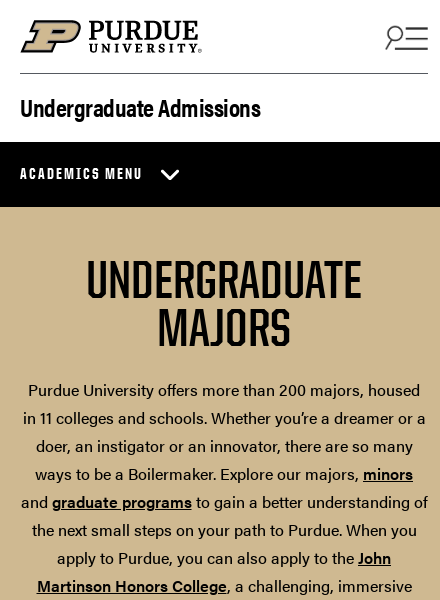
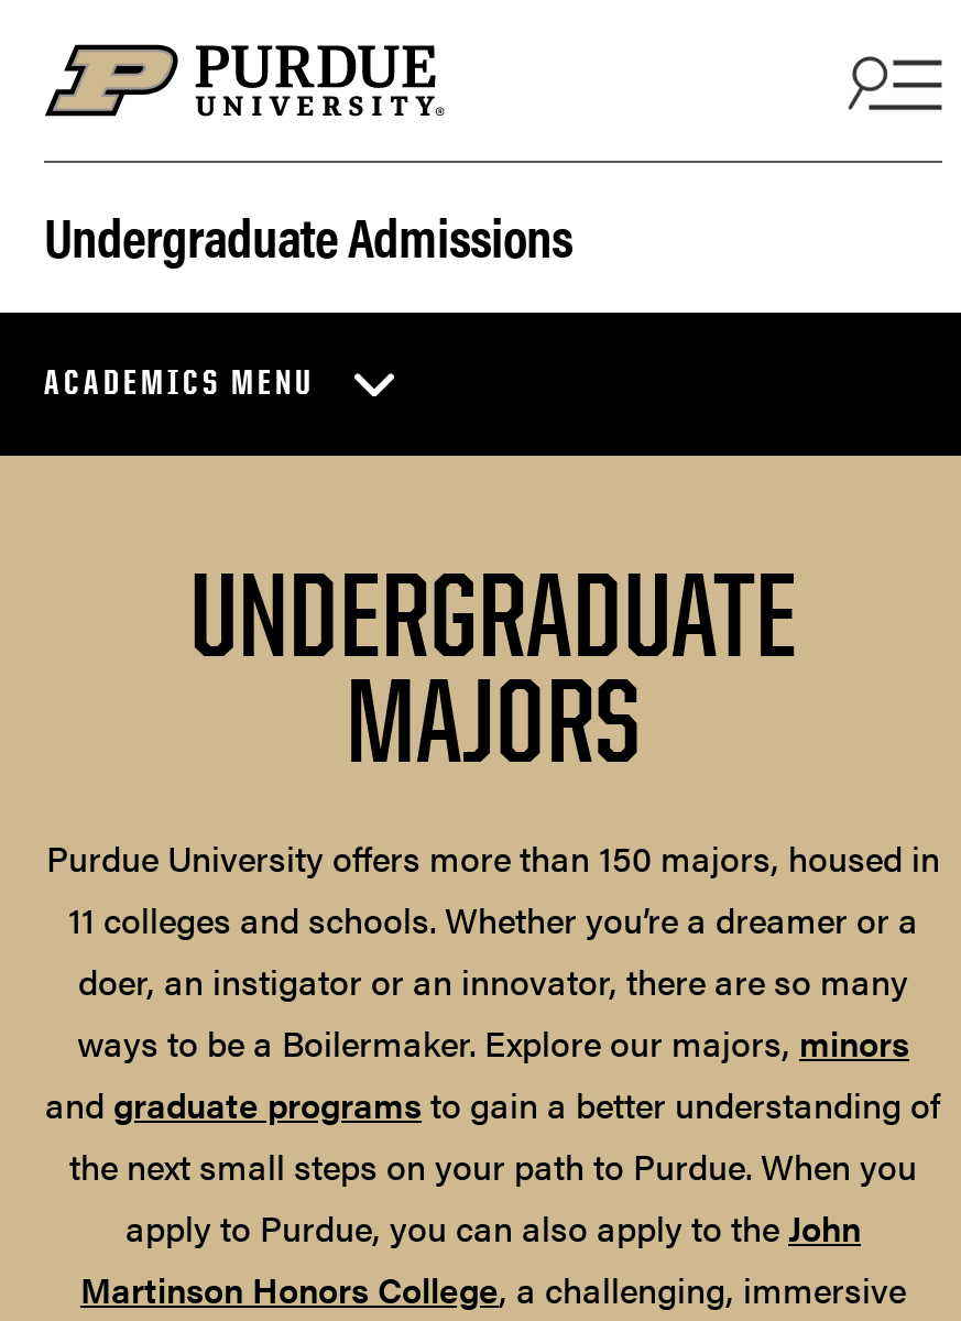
[22,378,425,429] Purdue University offers more than 200 majors, housed | in 11 colleges and schools. Whether you’re a dreamer or a -> [46,833,940,945] Purdue University offers more than 150 majors, housed in | 11 colleges and schools. Whether you’re a dreamer or a

